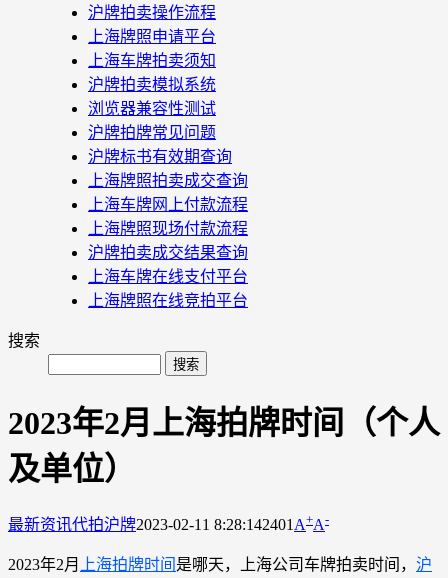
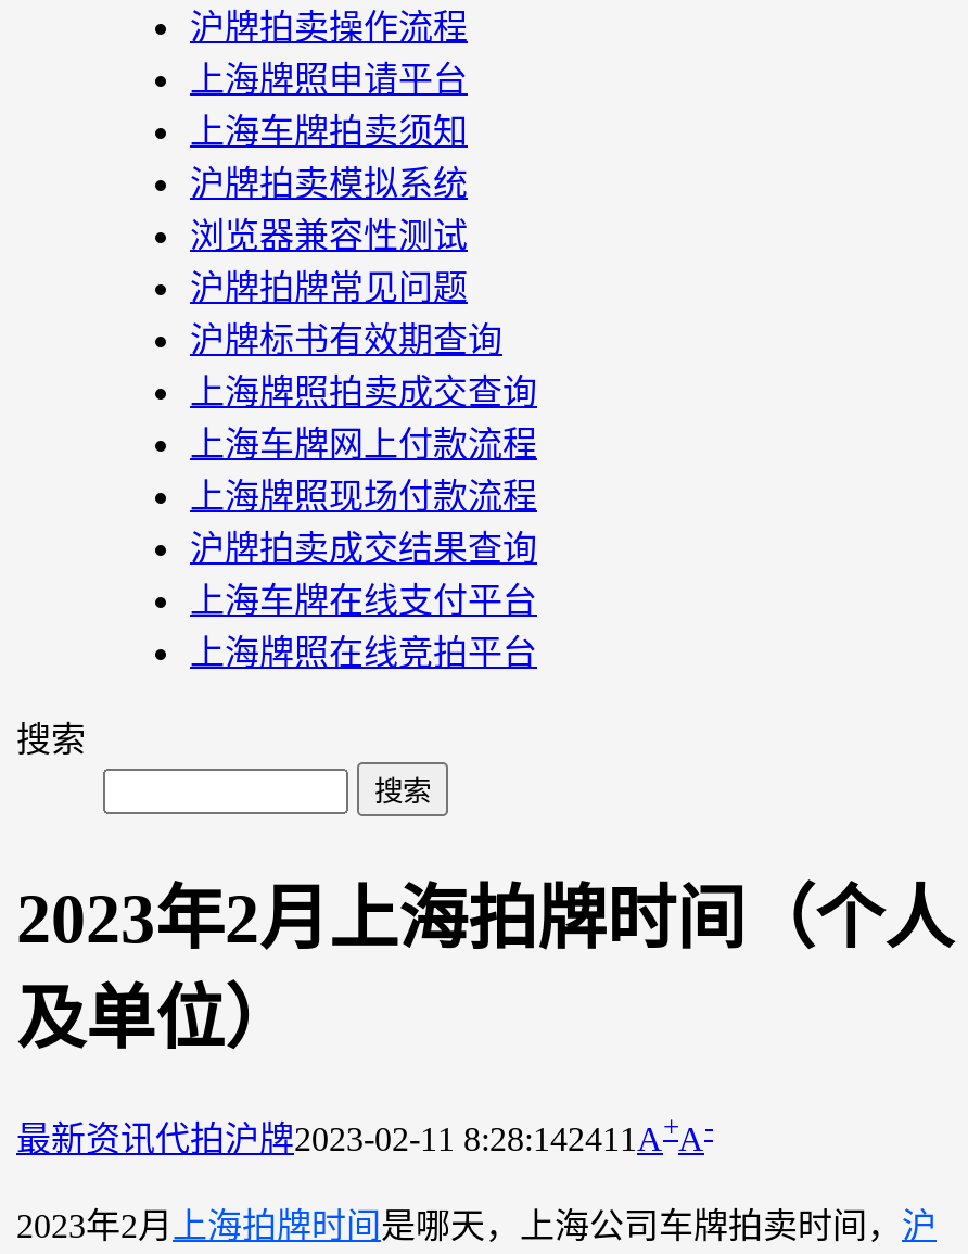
[8,511,329,533] 最新资讯代拍沪牌2023-02-11 8:28:142401 A+A- -> [16,1111,713,1157] 最新资讯代拍沪牌2023-02-11 8:28:142411 A+A-

